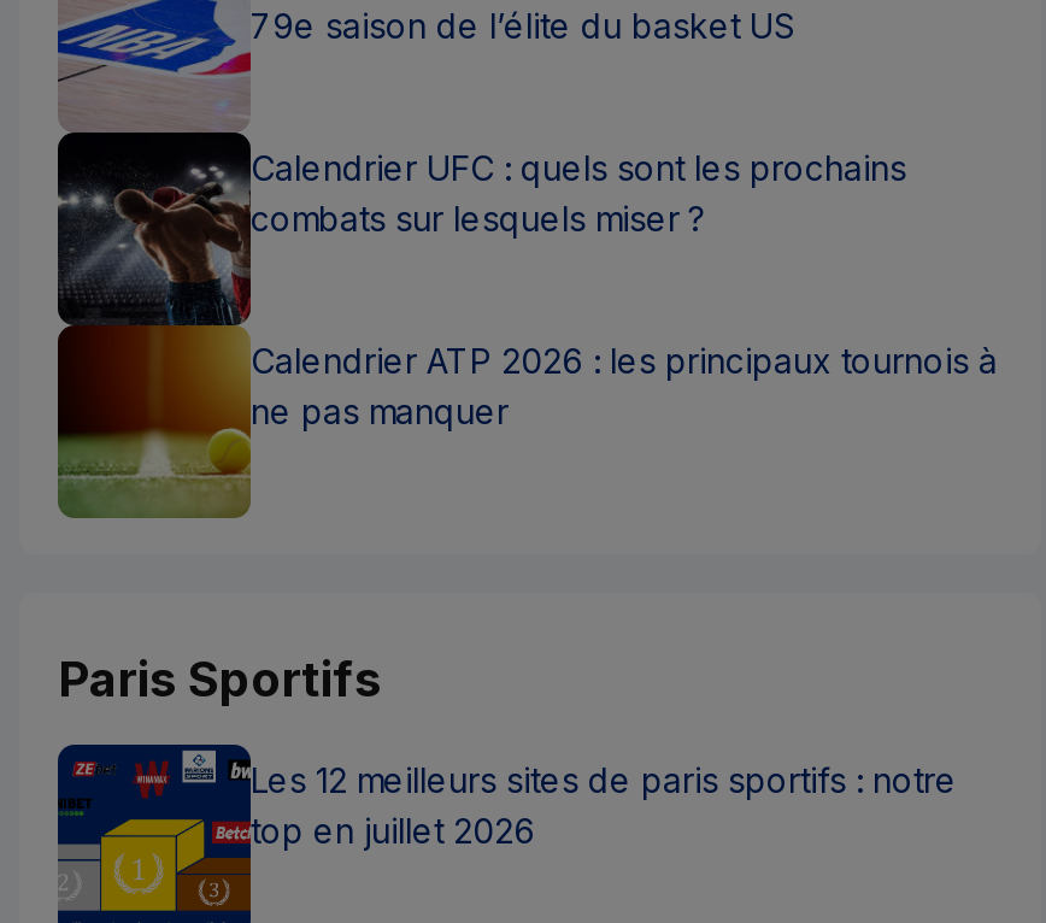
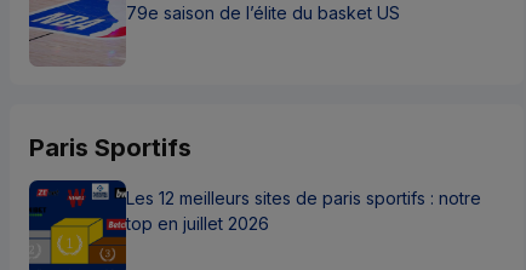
[55,130,998,518] [image] | Calendrier UFC : quels sont les prochains | combats sur lesquels miser ? | Calendrier ATP 2026 : les principaux tournois à | ne pas manquer -> none

